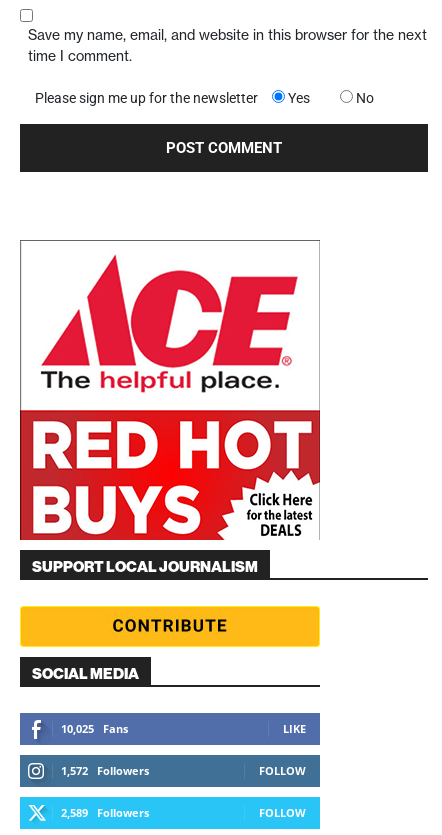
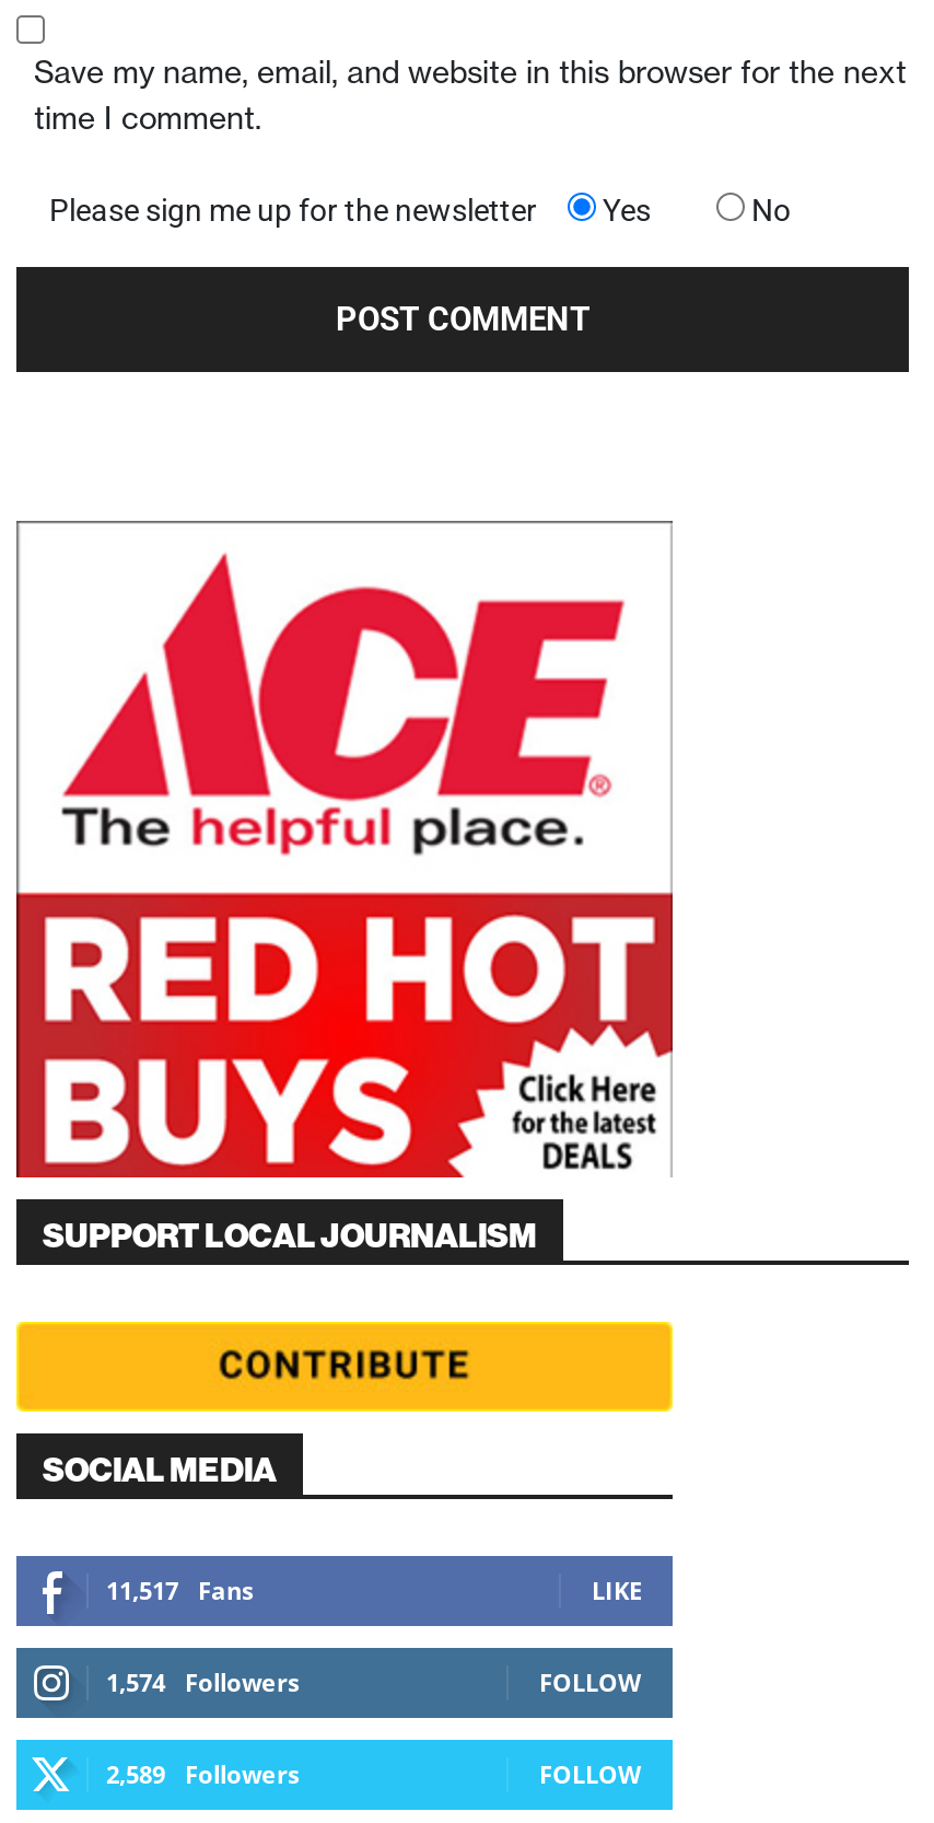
[61,721,128,736] 10,025 Fans -> [106,1574,253,1606] 11,517 Fans
[61,763,149,778] 1,572 Followers -> [106,1665,299,1698] 1,574 Followers

